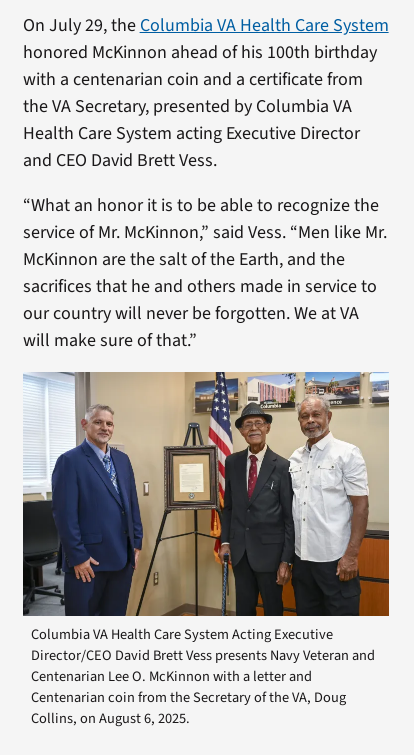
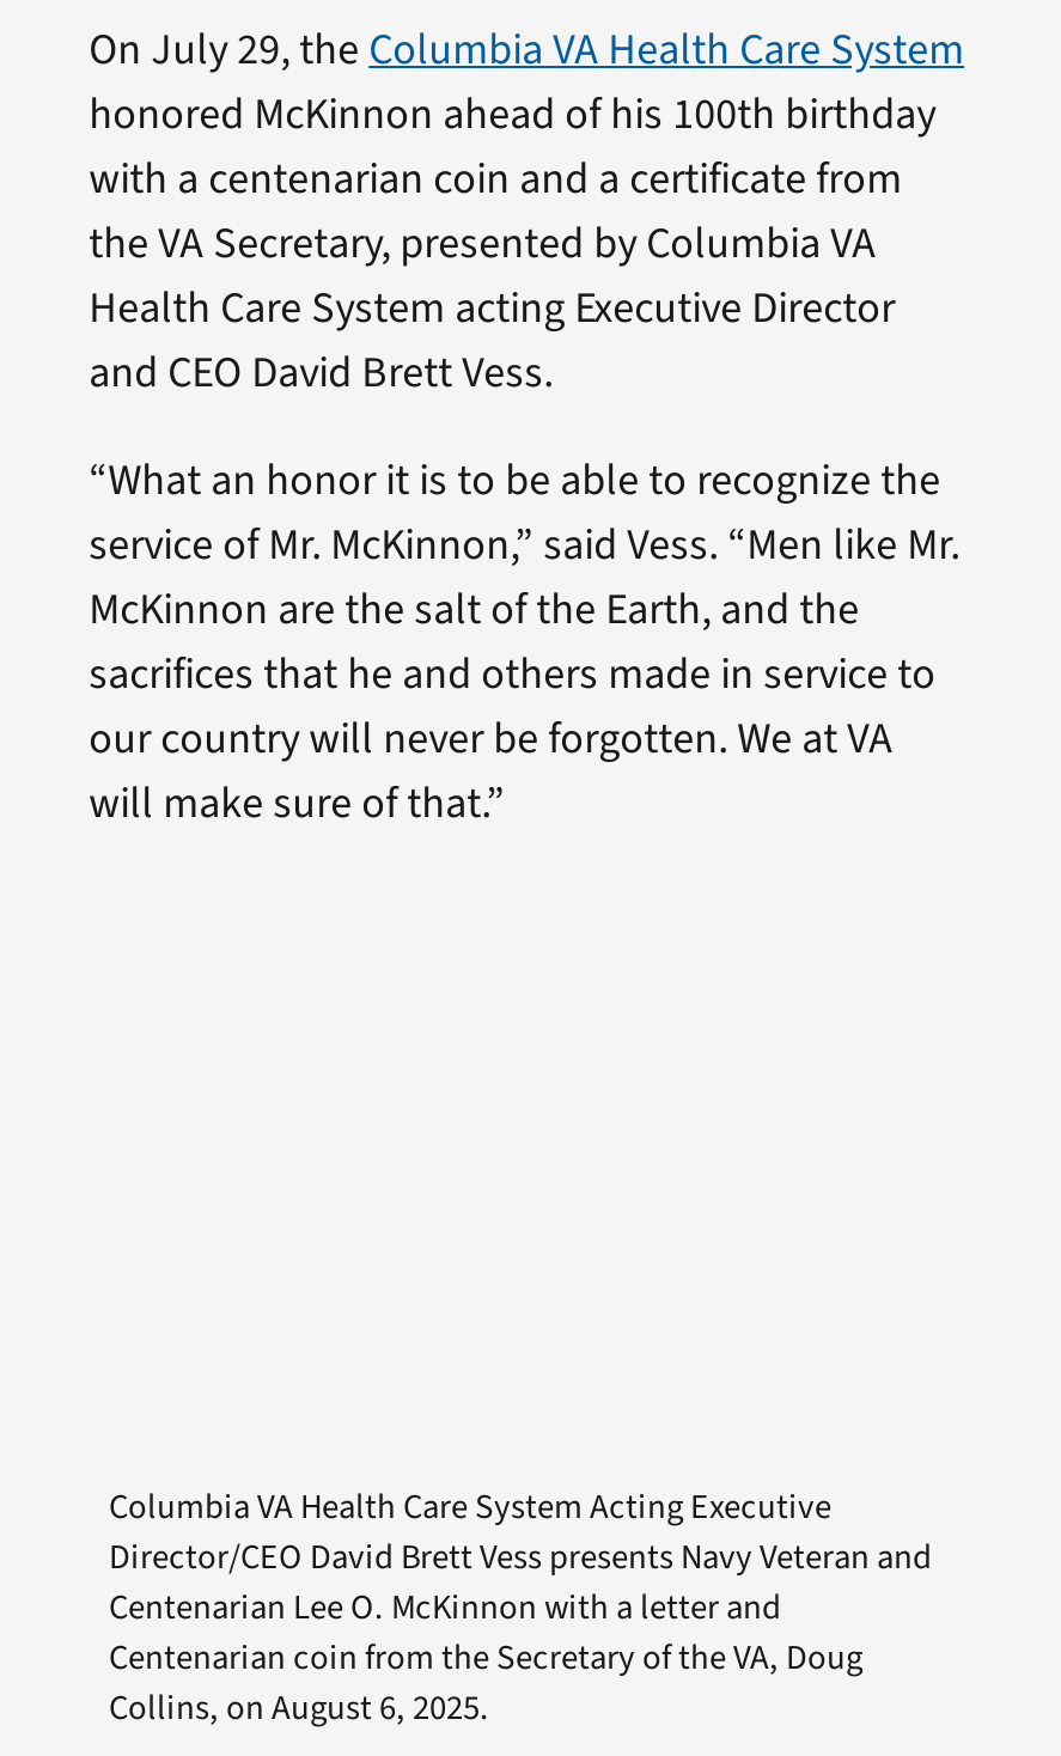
[22,371,390,617] [image] -> none

